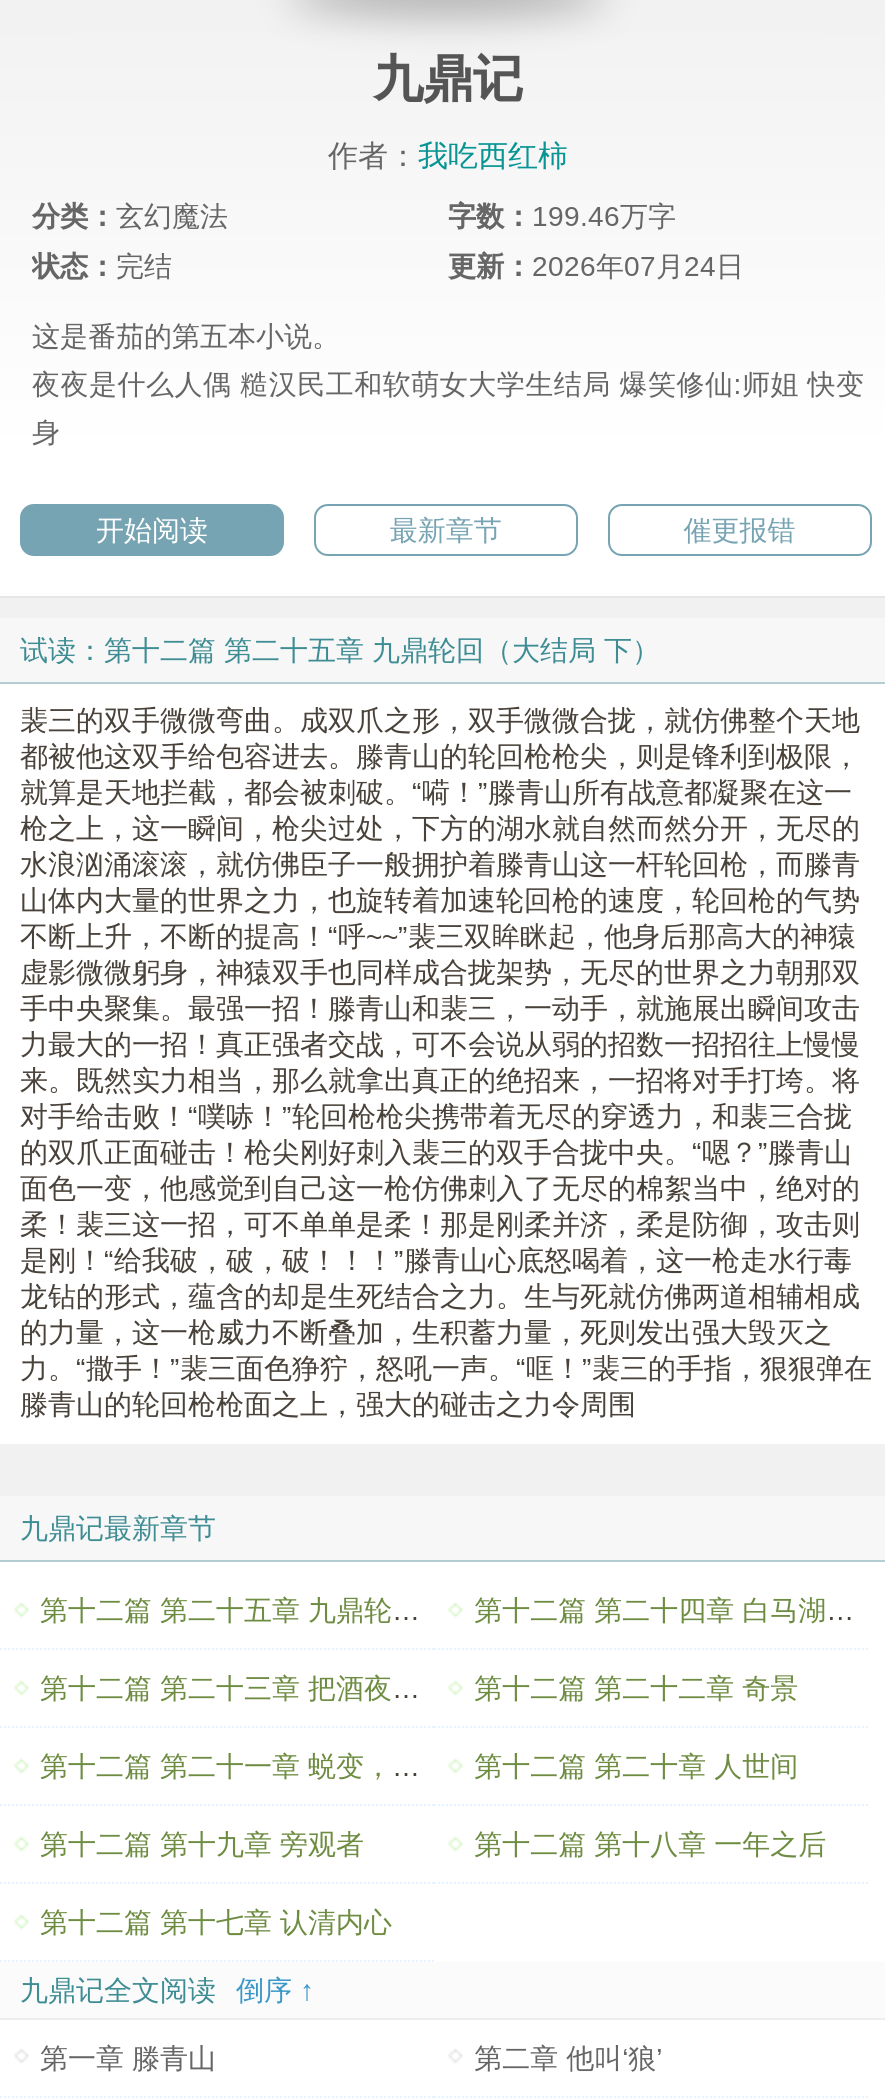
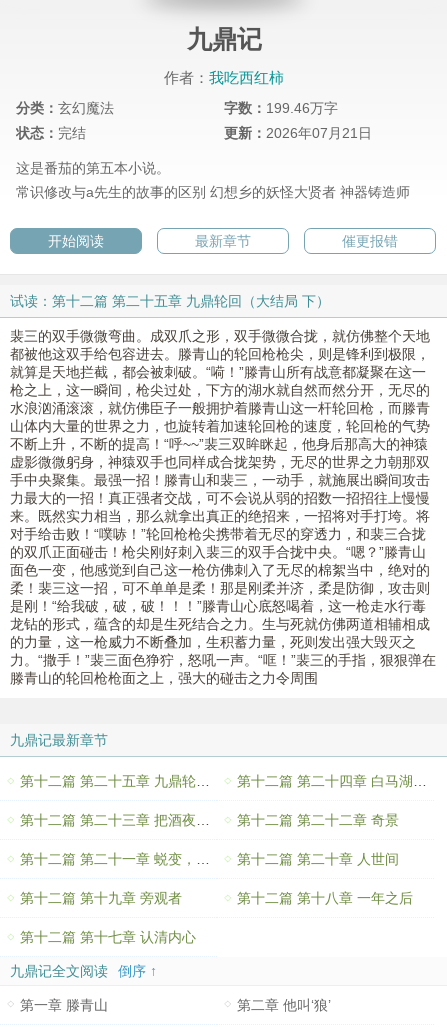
[448,251,744,283] 更新：2026年07月24日 -> [224,125,372,141] 更新：2026年07月21日
[32,369,864,449] 夜夜是什么人偶 糙汉民工和软萌女大学生结局 爆笑修仙:师姐 快变 | 身 -> [16,184,410,200] 常识修改与a先生的故事的区别 幻想乡的妖怪大贤者 神器铸造师

